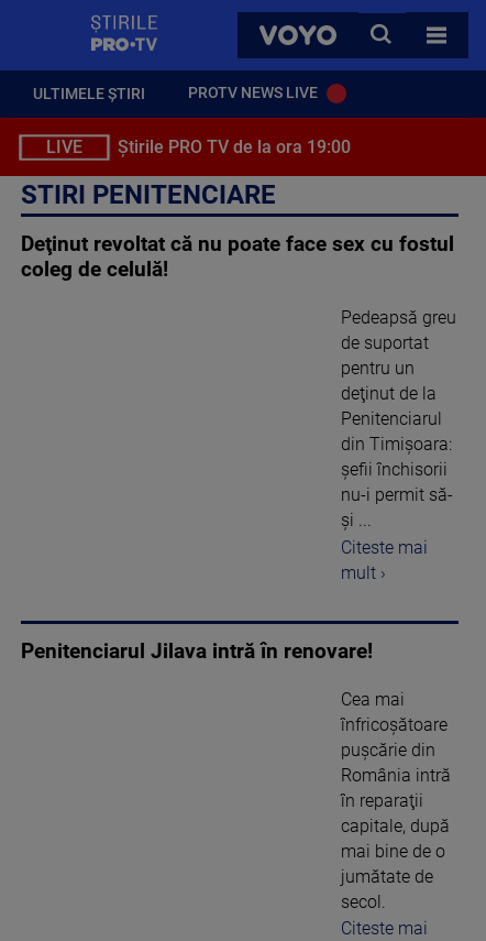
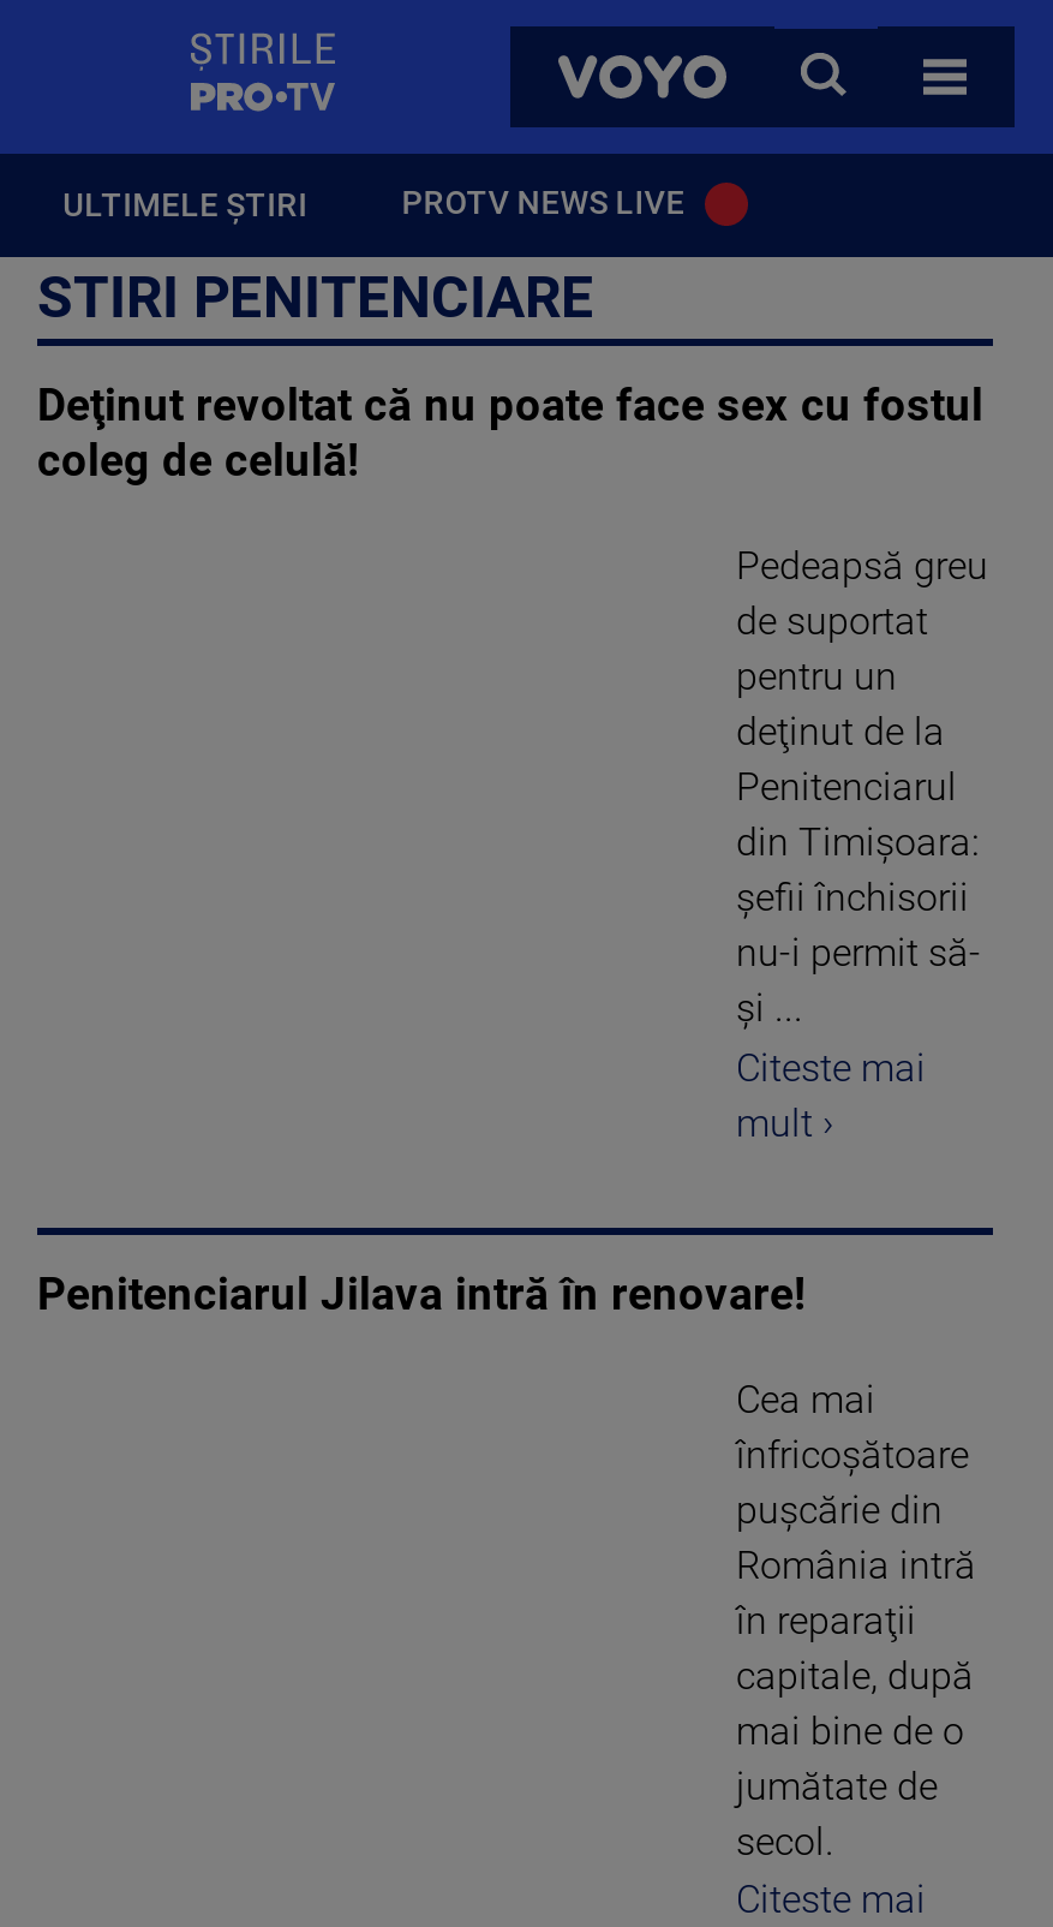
[46,136,351,157] LIVE | Știrile PRO TV de la ora 19:00 -> none

